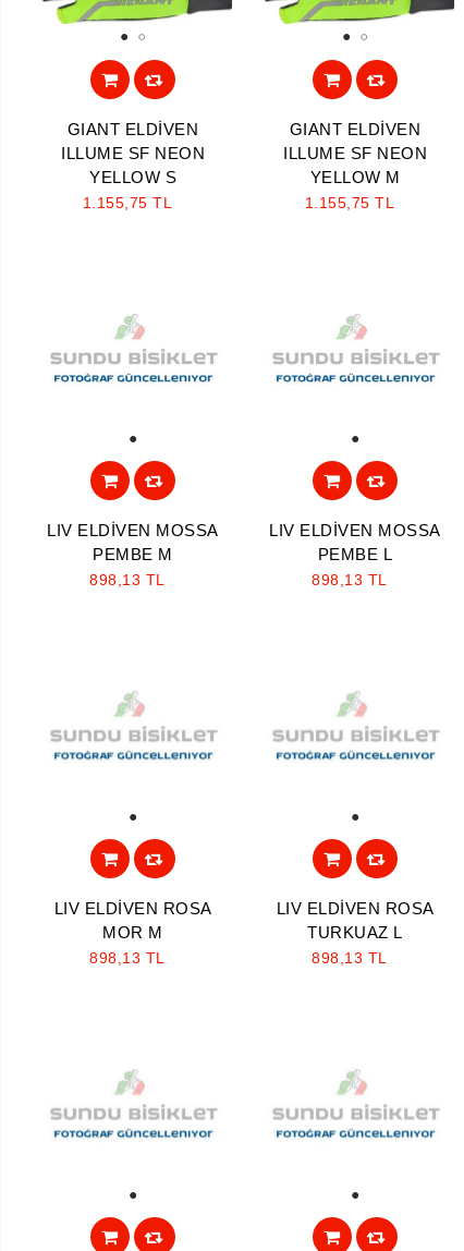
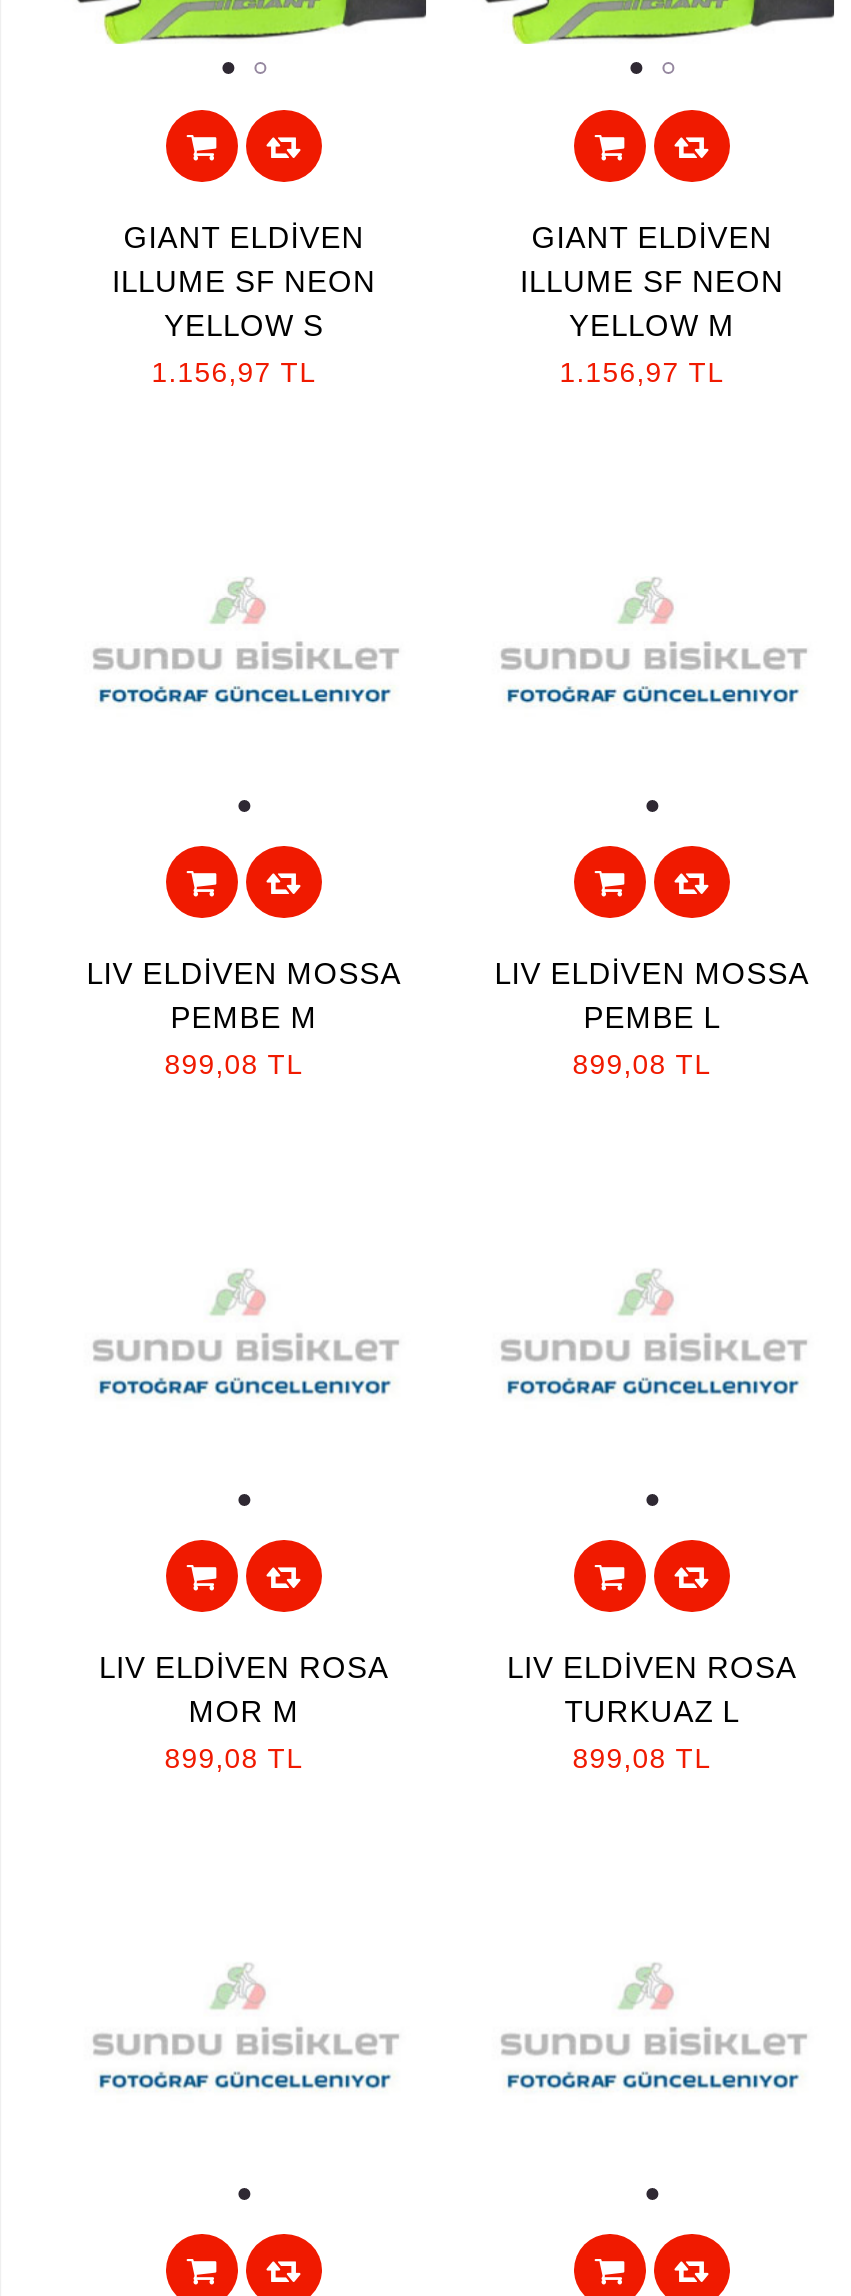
[83,194,172,211] 1.155,75 TL -> [152,355,316,387] 1.156,97 TL
[305,194,395,211] 1.155,75 TL -> [560,355,724,387] 1.156,97 TL
[90,571,165,589] 898,13 TL -> [164,1049,304,1081] 899,08 TL
[312,571,388,589] 898,13 TL -> [572,1049,712,1081] 899,08 TL
[90,949,165,967] 898,13 TL -> [164,1743,304,1775] 899,08 TL
[312,949,388,967] 898,13 TL -> [572,1743,712,1775] 899,08 TL

